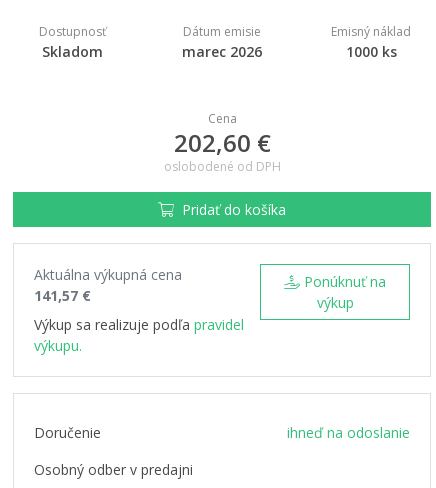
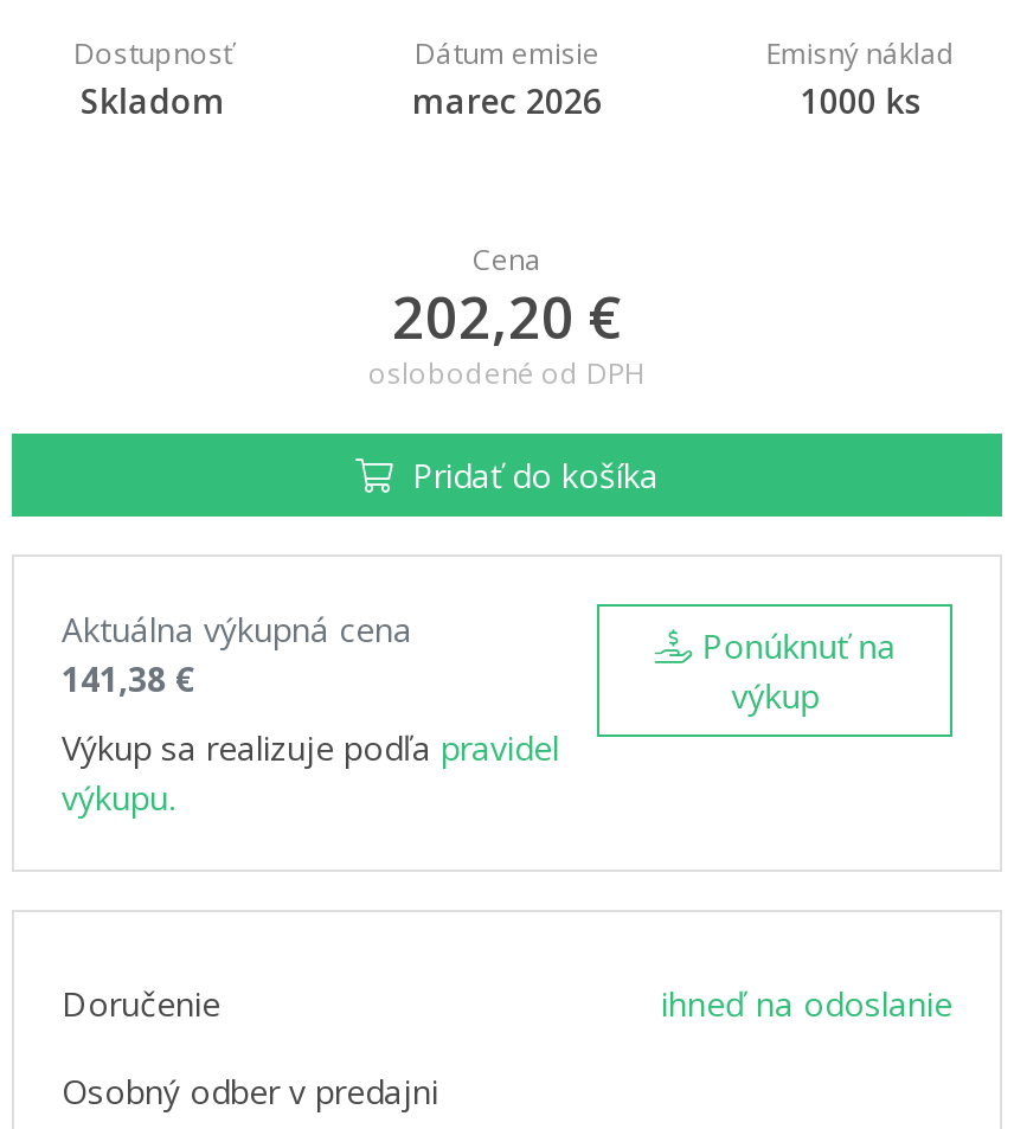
[173,126,270,159] 202,60 € -> [392,277,622,355] 202,20 €
[34,286,91,305] 141,57 € -> [62,656,197,701] 141,38 €

